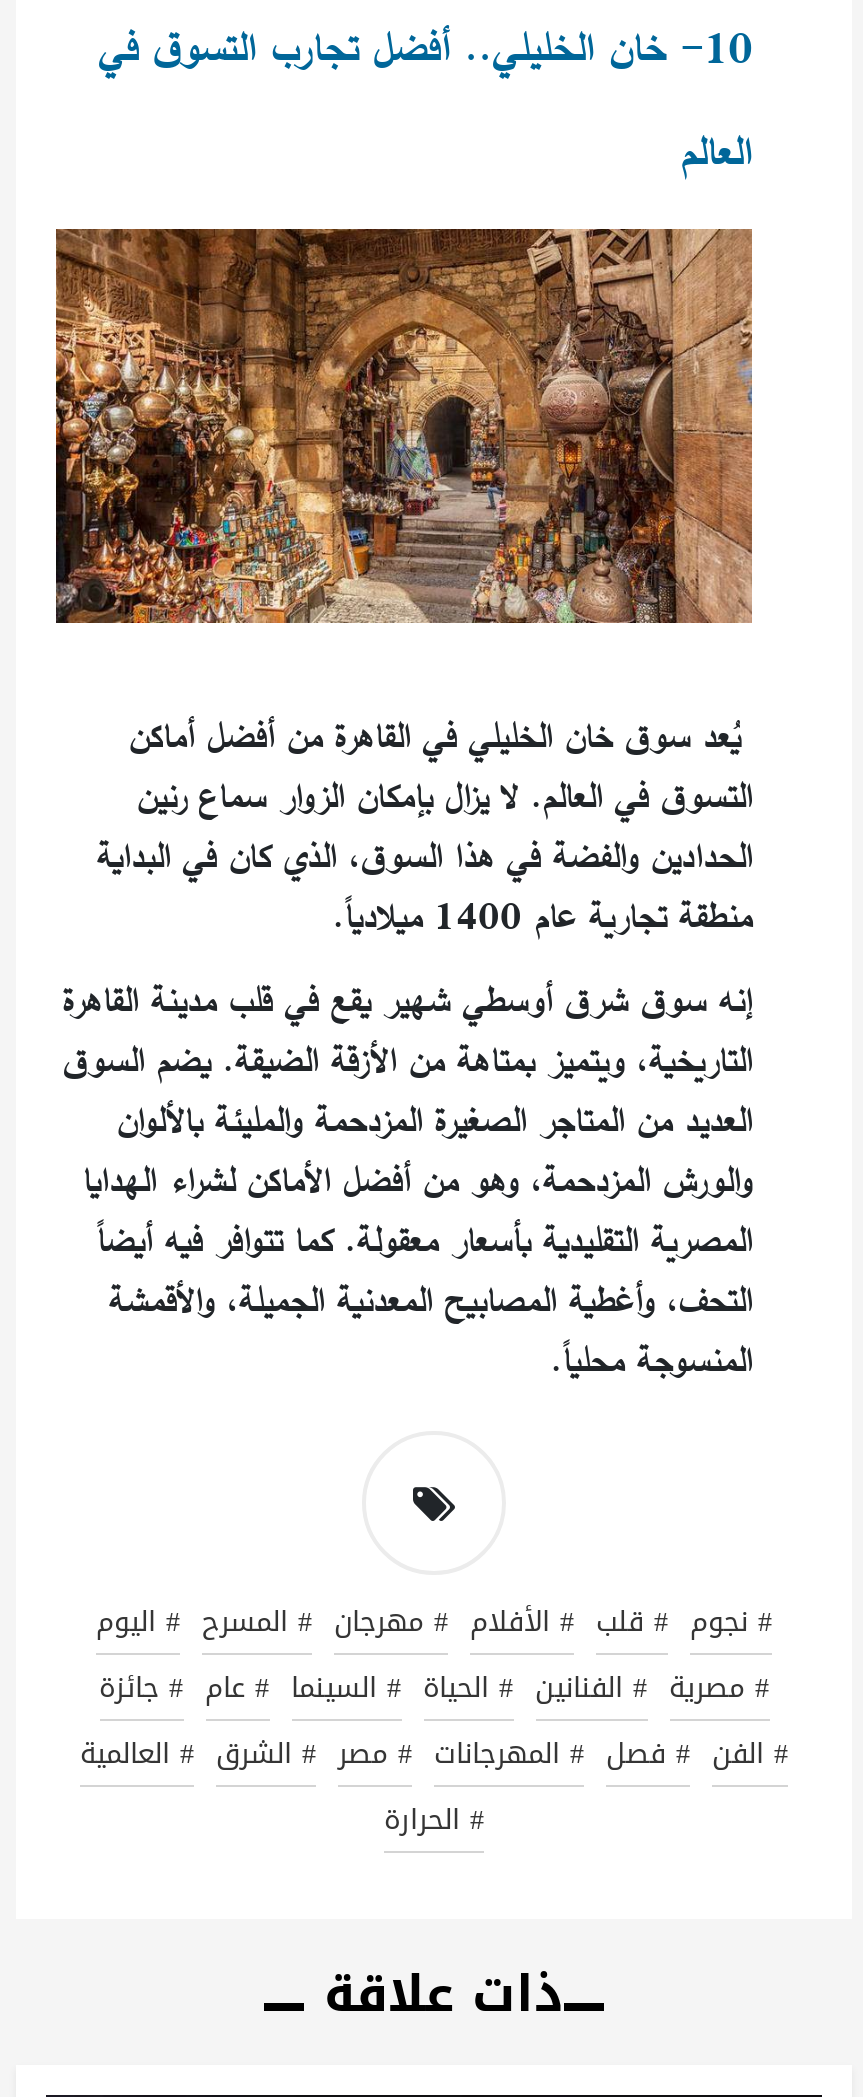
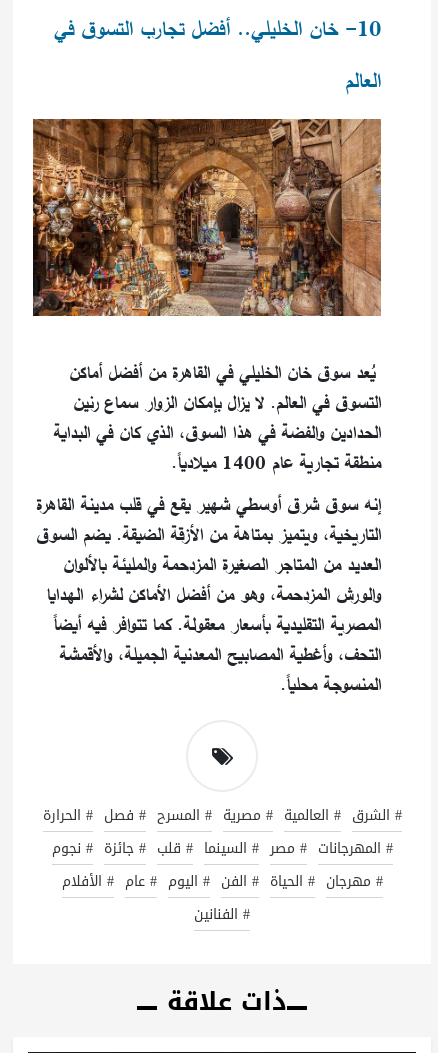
[80,1594,788,1846] # نجوم # قلب # الأفلام # مهرجان # المسرح # اليوم | # مصرية # الفنانين # الحياة # السينما # عام # جائزة | # الفن # فصل # المهرجانات # مصر # الشرق # العالمية | # الحرارة -> [42,802,401,928] # الشرق # العالمية # مصرية # المسرح # فصل # الحرارة | # المهرجانات # مصر # السينما # قلب # جائزة # نجوم | # مهرجان # الحياة # الفن # اليوم # عام # الأفلام | # الفنانين

